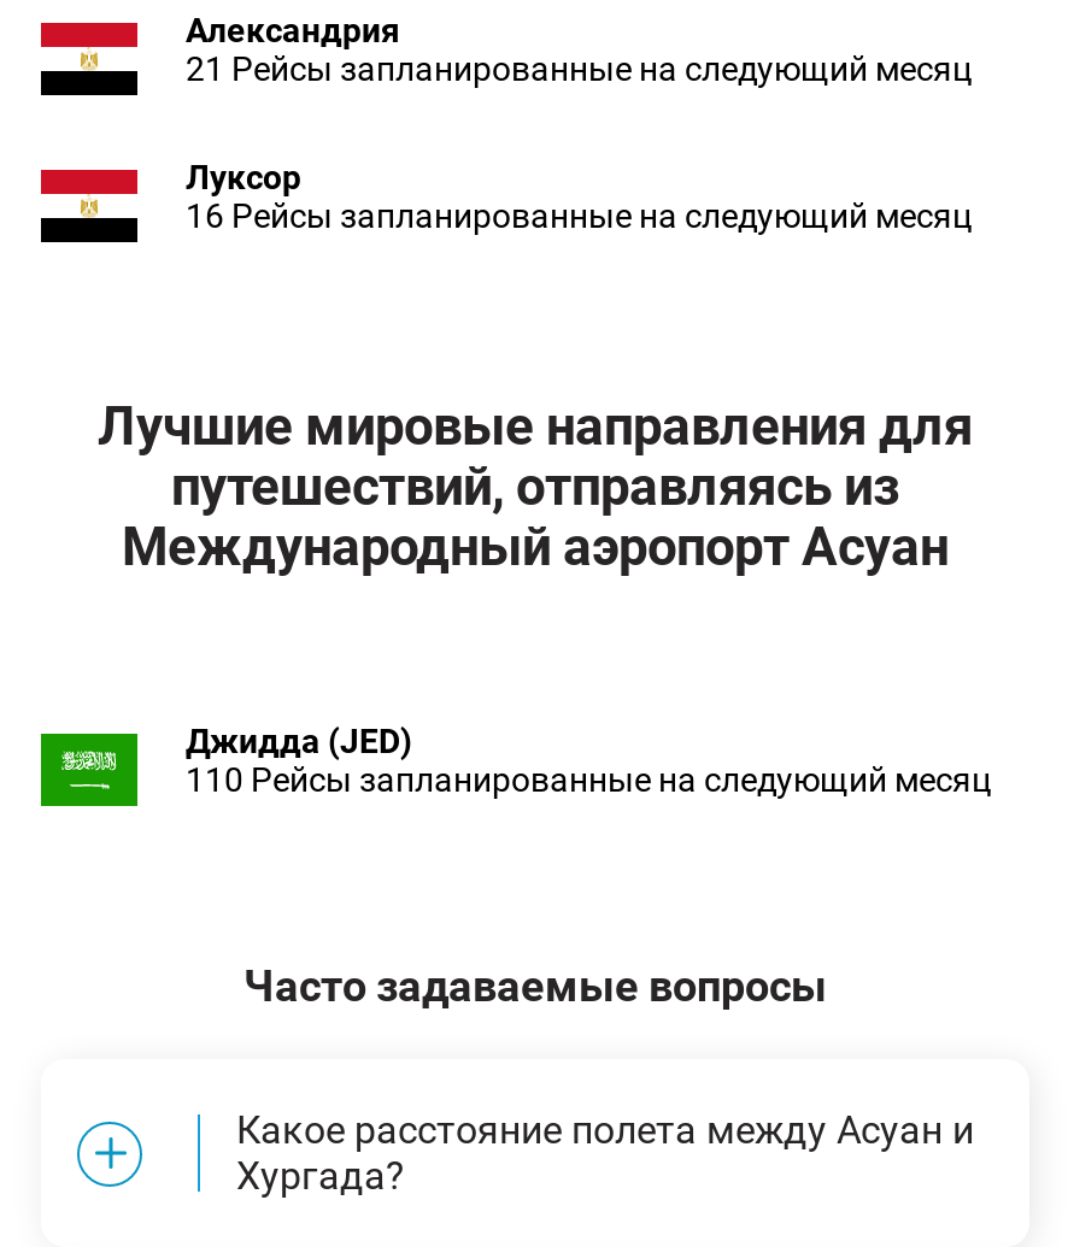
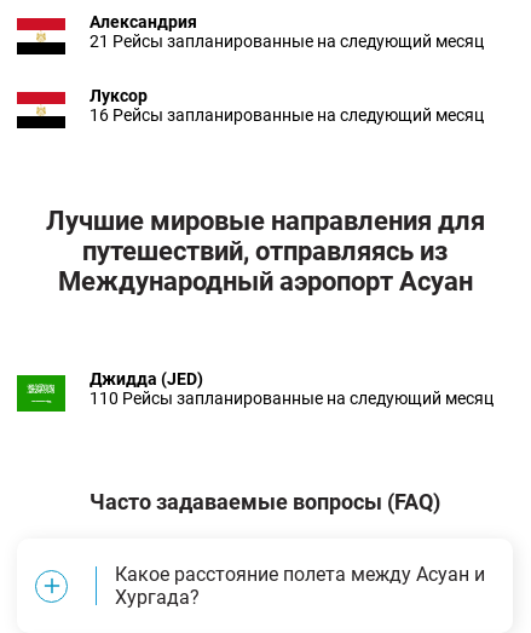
[243,961,827,1012] Часто задаваемые вопросы -> [90,489,440,515] Часто задаваемые вопросы (FAQ)

